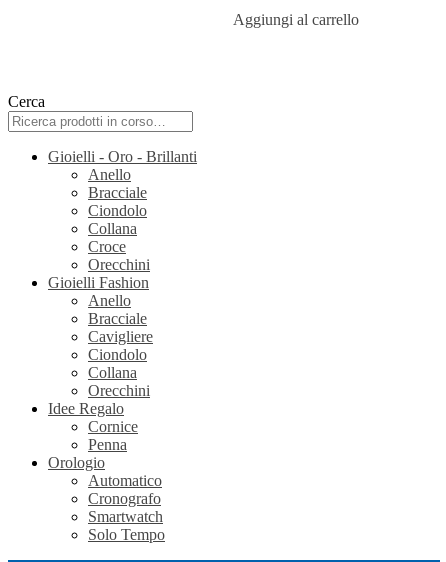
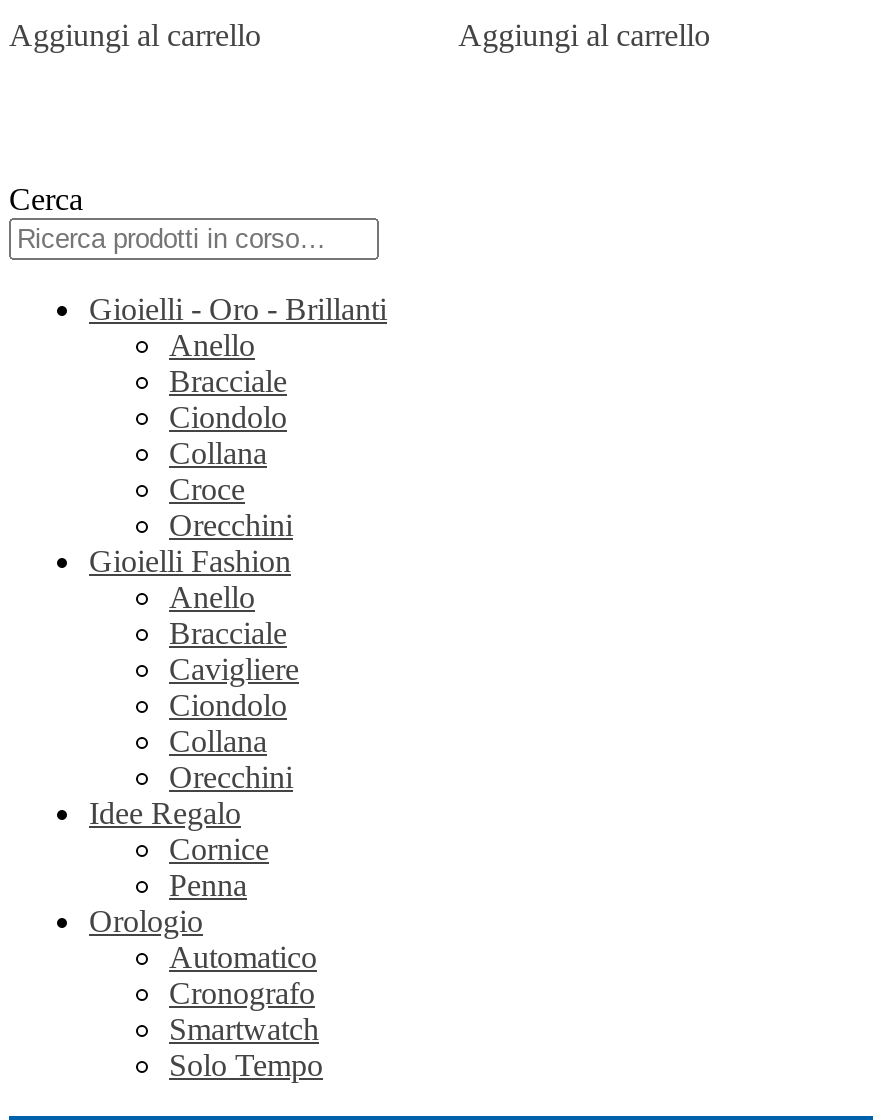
none -> [9,18,261,52] Aggiungi al carrello

